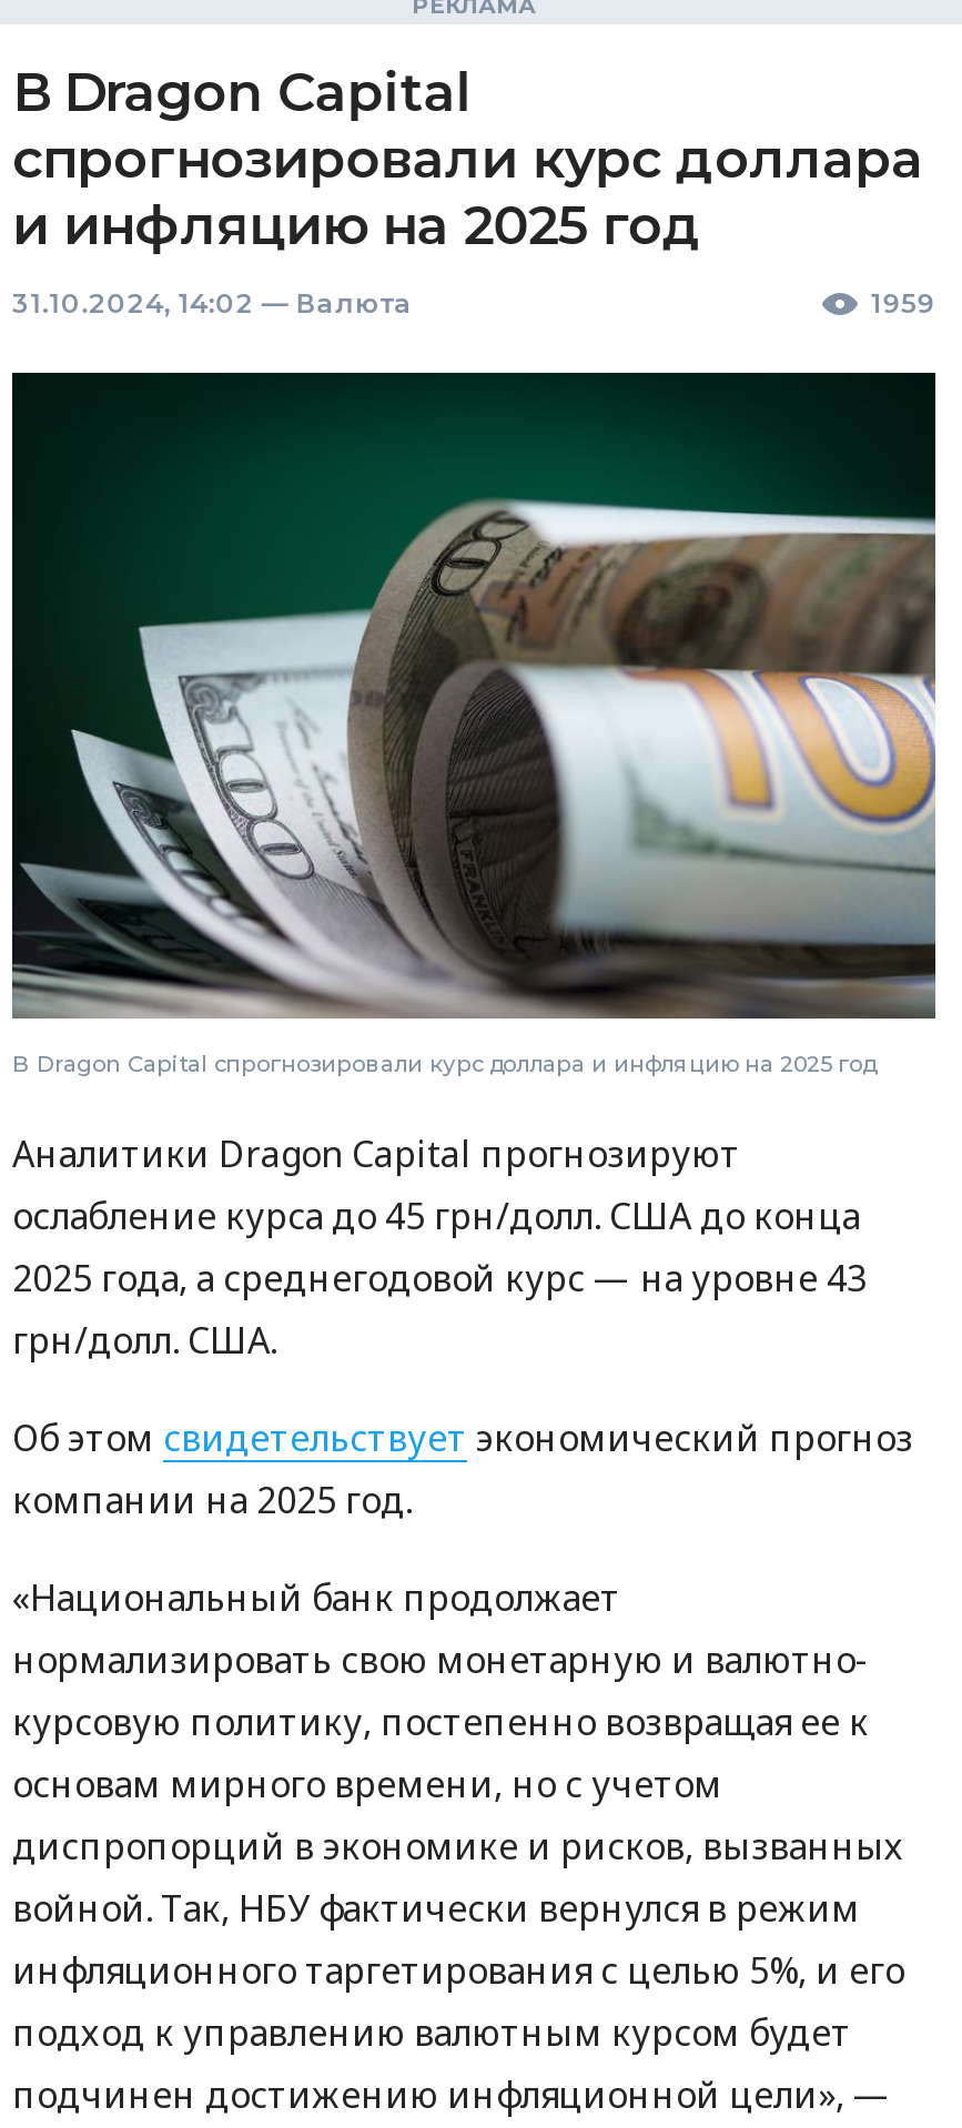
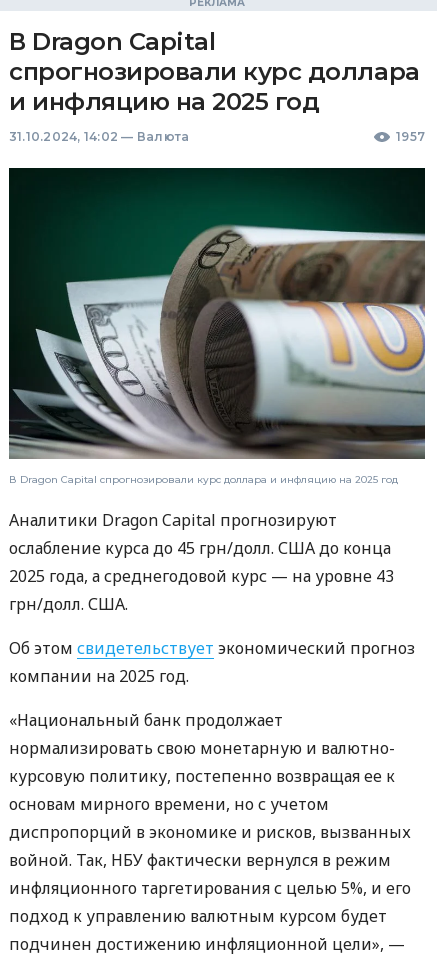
[871,286,935,319] 1959 -> [396,129,425,144] 1957

